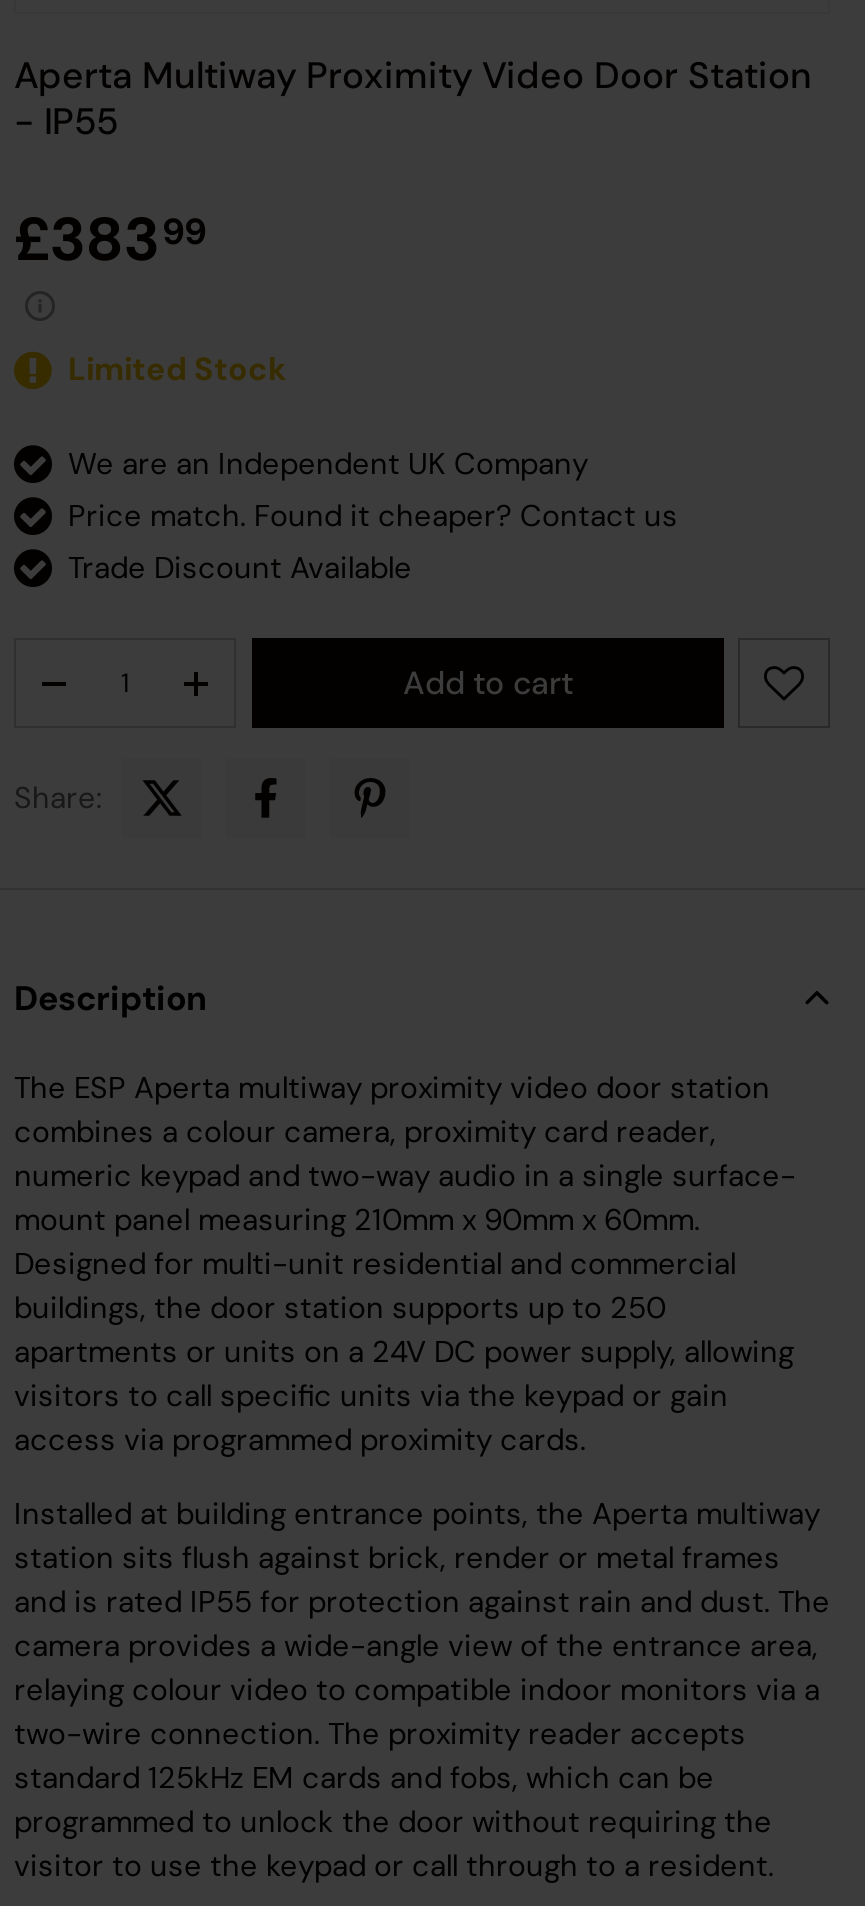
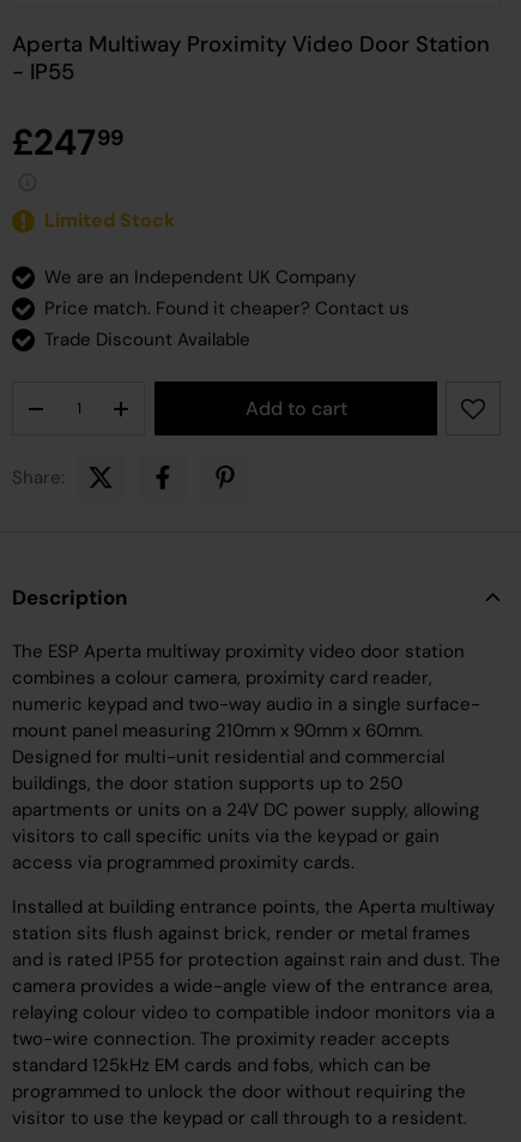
[14,201,206,279] £38399 -> [12,119,123,166] £24799

